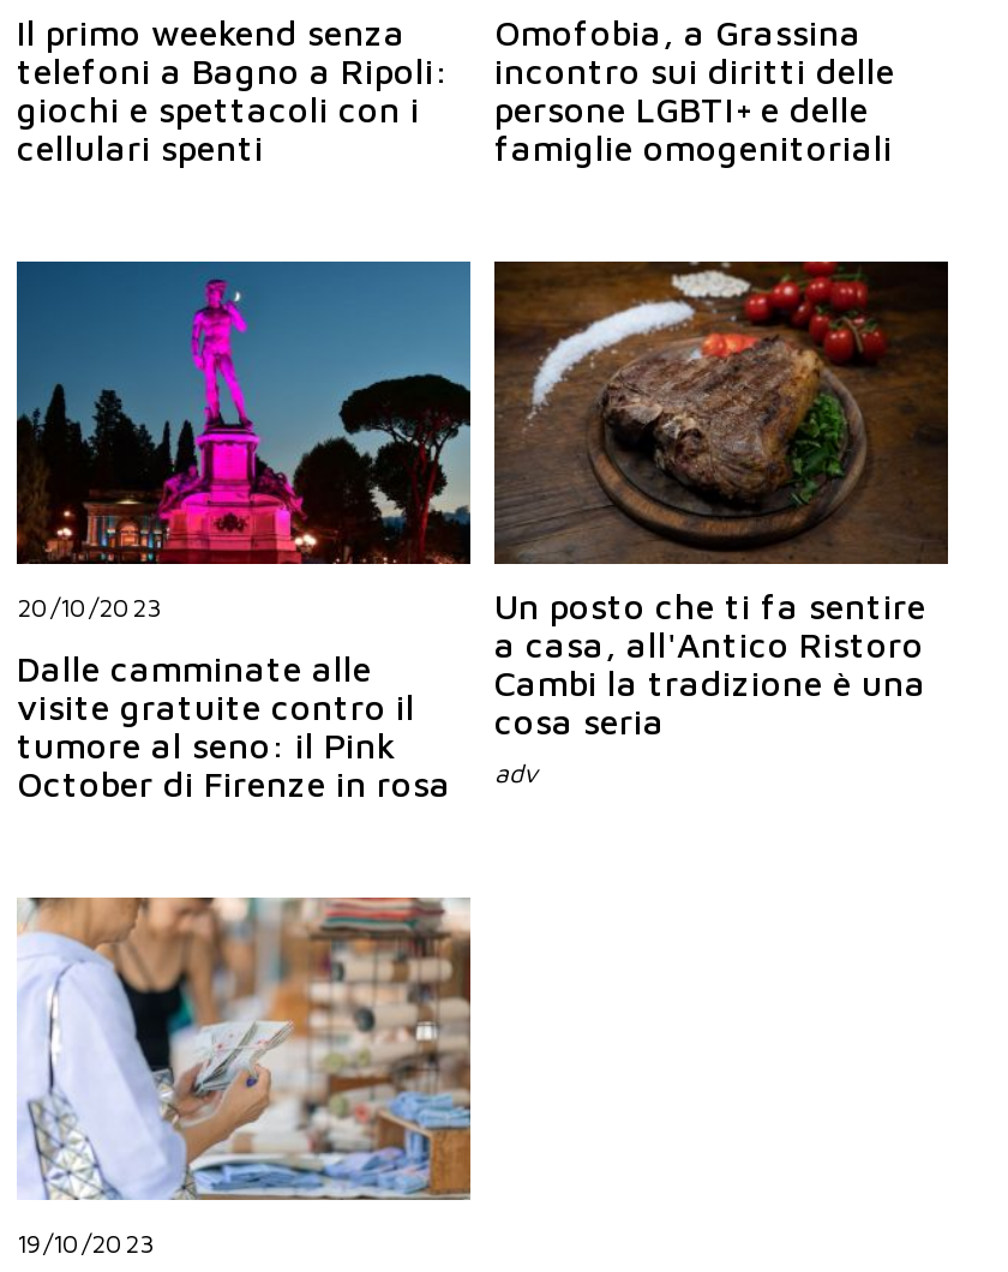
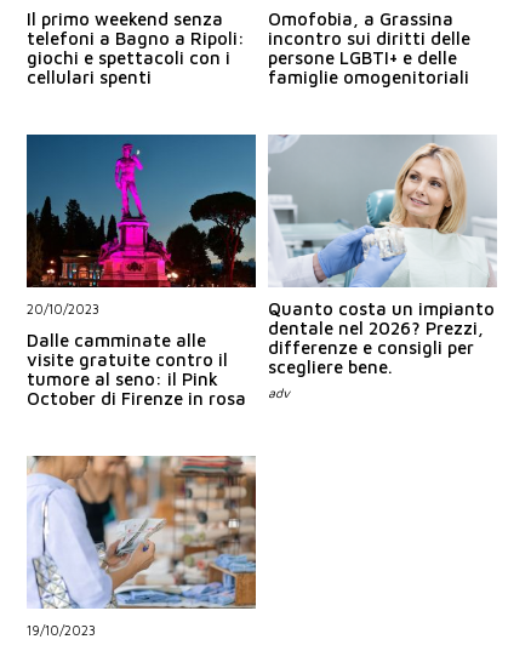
[492,259,950,741] [image] | Un posto che ti fa sentire | a casa, all'Antico Ristoro | Cambi la tradizione è una | cosa seria -> [268,135,497,377] [image] | Quanto costa un impianto | dentale nel 2026? Prezzi, | differenze e consigli per | scegliere bene.

